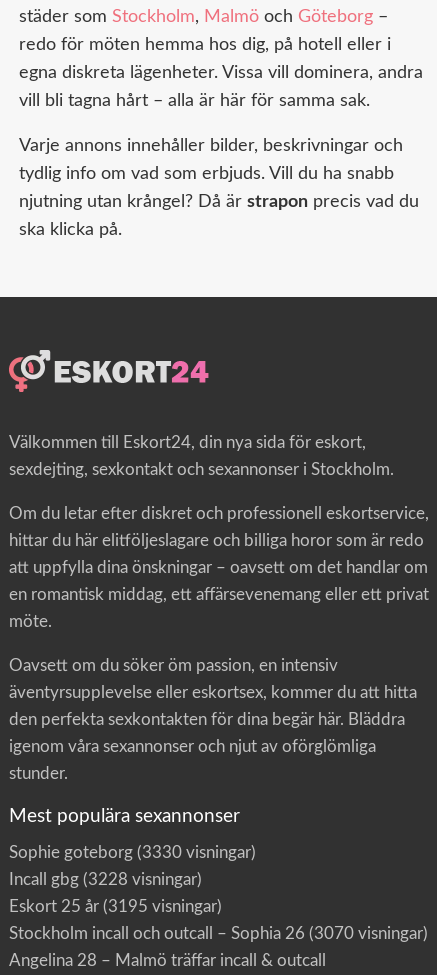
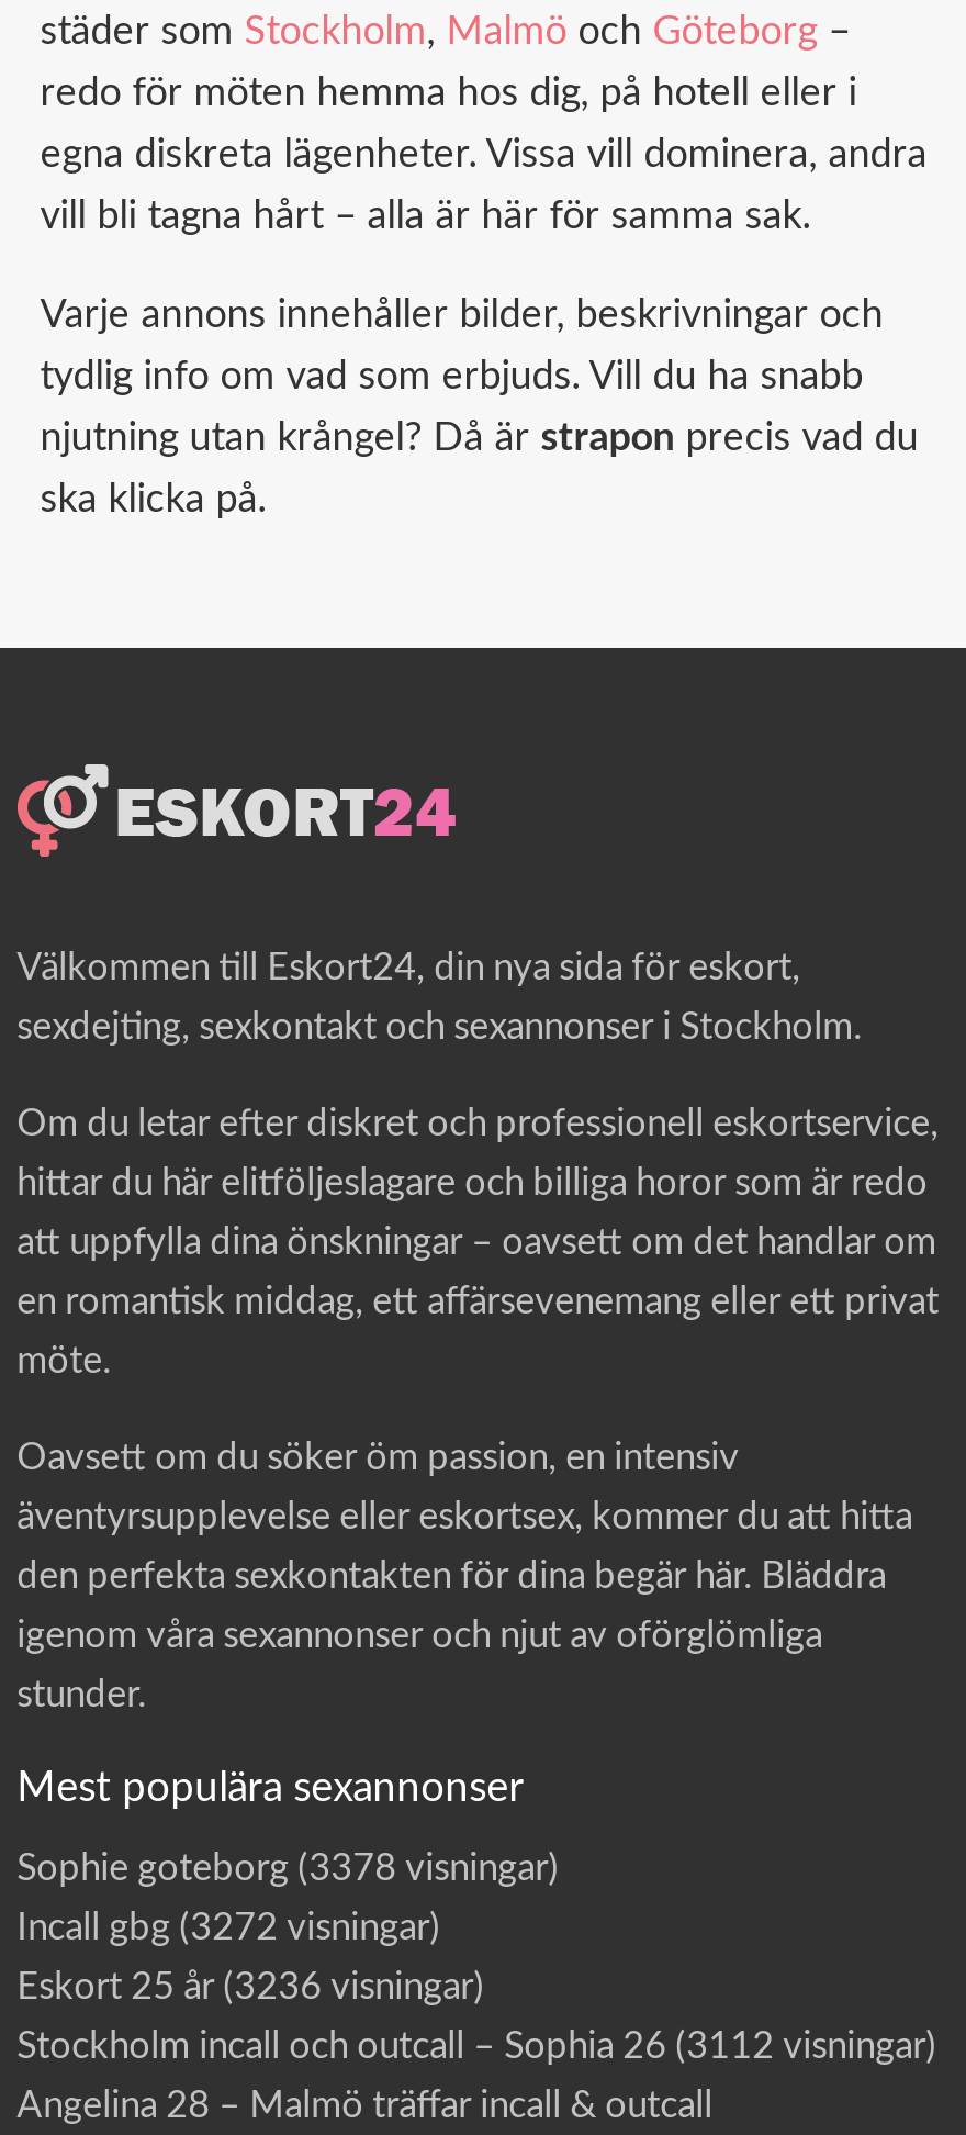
[9,843,256,860] Sophie goteborg (3330 visningar) -> [17,1848,559,1886] Sophie goteborg (3378 visningar)
[9,870,202,887] Incall gbg (3228 visningar) -> [17,1908,440,1945] Incall gbg (3272 visningar)
[9,897,222,914] Eskort 25 år (3195 visningar) -> [17,1967,484,2004] Eskort 25 år (3236 visningar)
[9,924,428,941] Stockholm incall och outcall – Sophia 26 (3070 visningar) -> [17,2026,937,2064] Stockholm incall och outcall – Sophia 26 (3112 visningar)

